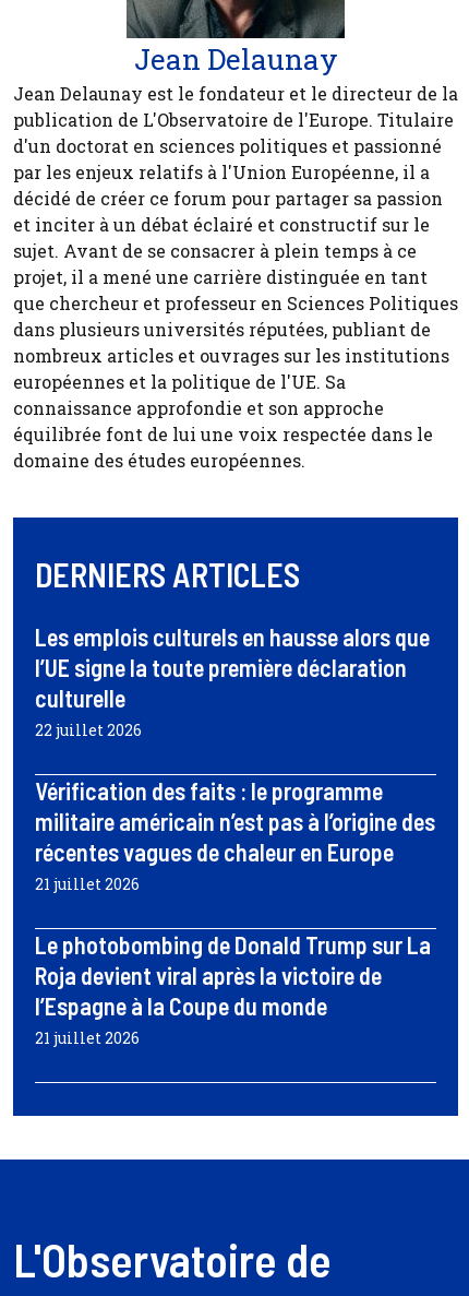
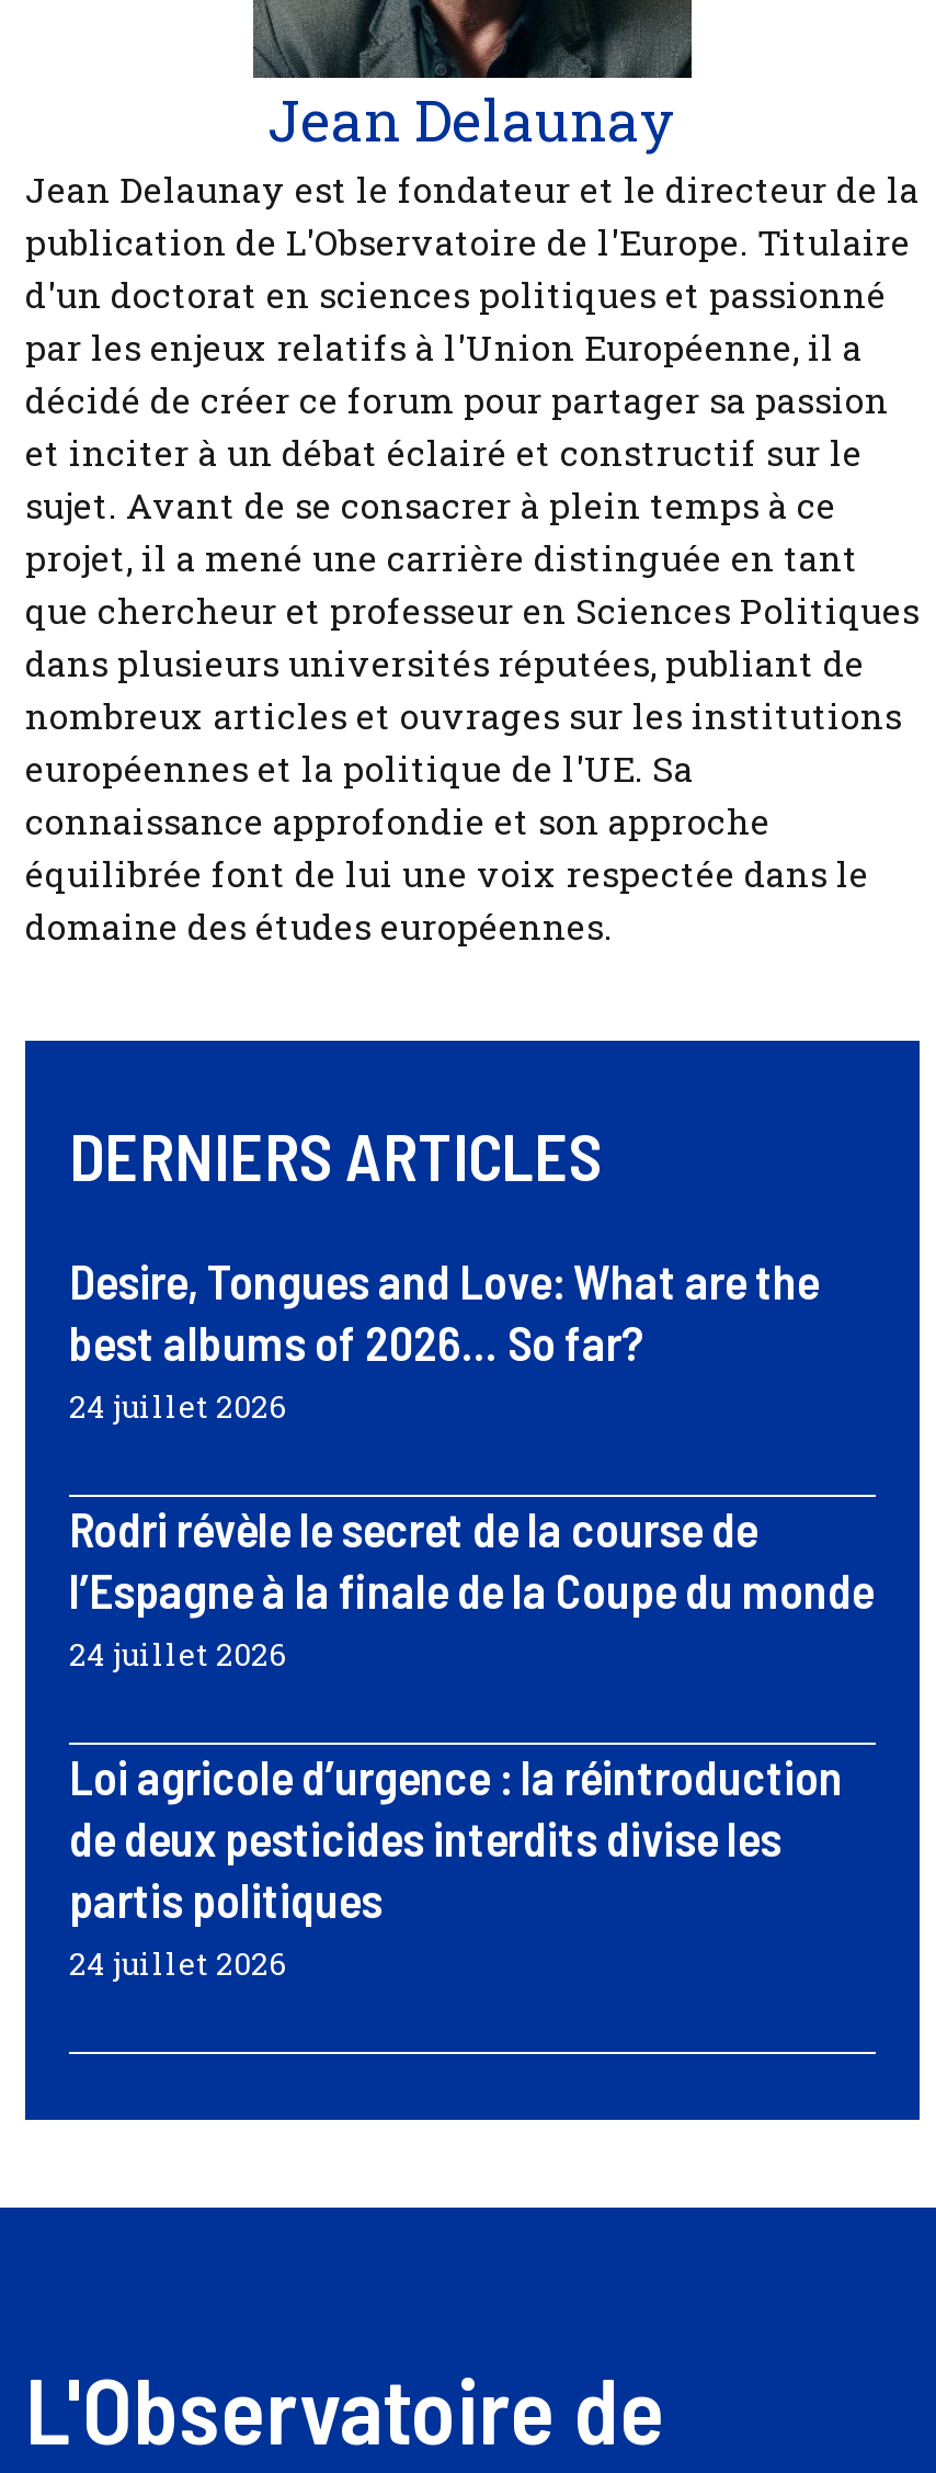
[35,623,430,741] Les emplois culturels en hausse alors que | l’UE signe la toute première déclaration | culturelle | 22 juillet 2026 -> [69,1251,819,1427] Desire, Tongues and Love: What are the | best albums of 2026… So far? | 24 juillet 2026
[35,777,435,895] Vérification des faits : le programme | militaire américain n’est pas à l’origine des | récentes vagues de chaleur en Europe | 21 juillet 2026 -> [69,1499,874,1675] Rodri révèle le secret de la course de | l’Espagne à la finale de la Coupe du monde | 24 juillet 2026
[35,931,431,1049] Le photobombing de Donald Trump sur La | Roja devient viral après la victoire de | l’Espagne à la Coupe du monde | 21 juillet 2026 -> [69,1747,843,1984] Loi agricole d’urgence : la réintroduction | de deux pesticides interdits divise les | partis politiques | 24 juillet 2026

